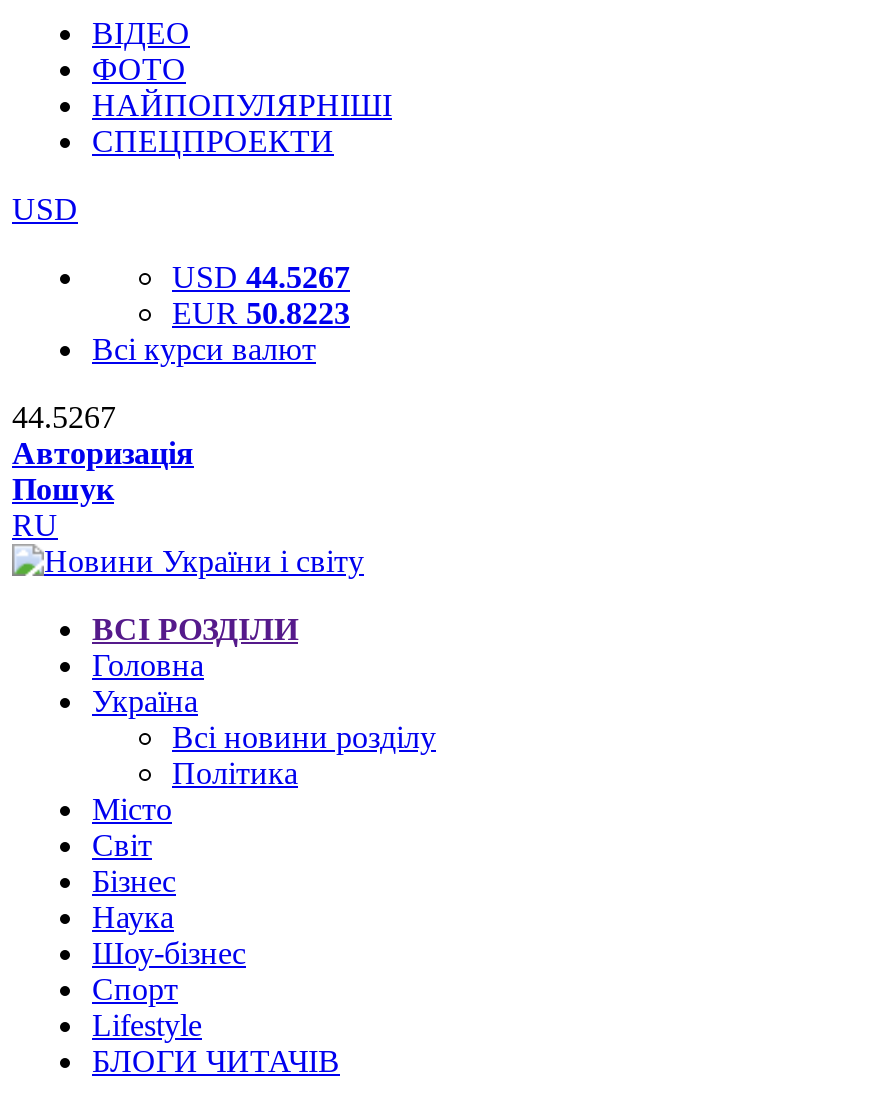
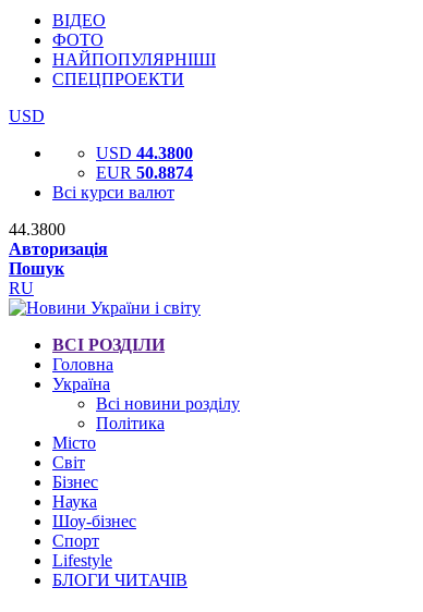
[172,260,350,294] USD 44.5267 -> [96,144,193,162] USD 44.3800
[172,296,350,330] EUR 50.8223 -> [96,163,193,182] EUR 50.8874
[12,400,116,434] 44.5267 -> [9,220,65,238] 44.3800

